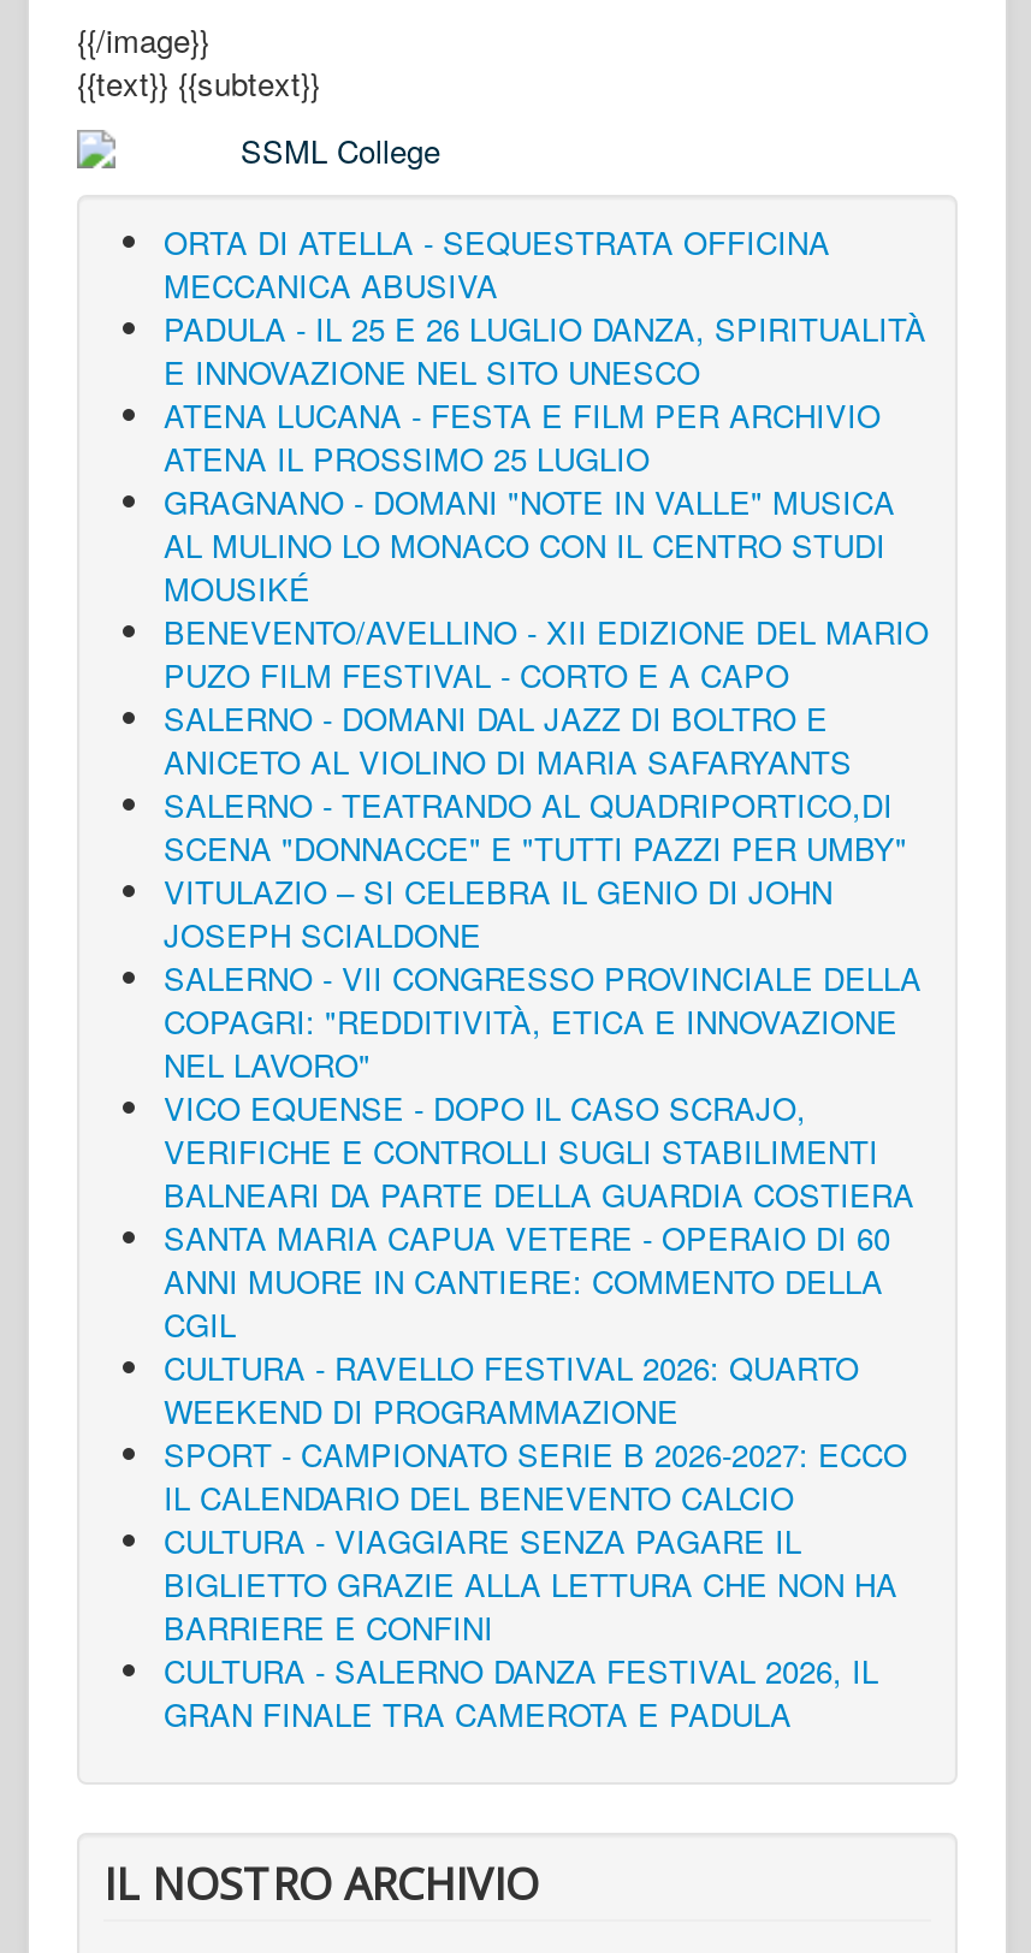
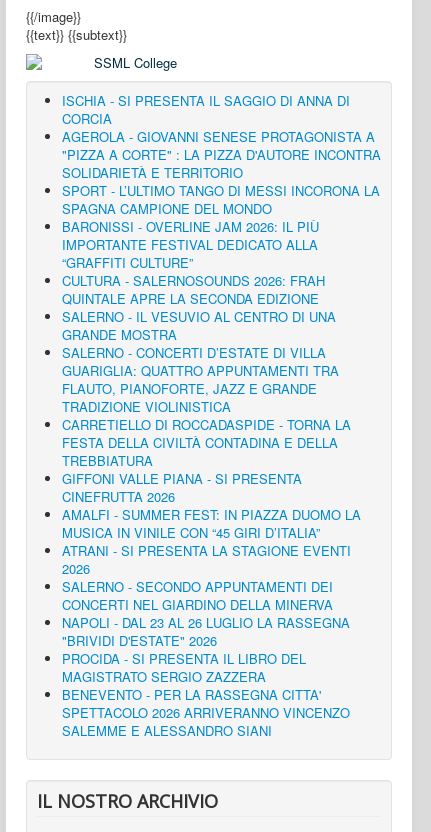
[164,219,929,1736] ORTA DI ATELLA - SEQUESTRATA OFFICINA | MECCANICA ABUSIVA | PADULA - IL 25 E 26 LUGLIO DANZA, SPIRITUALITÀ | E INNOVAZIONE NEL SITO UNESCO | ATENA LUCANA - FESTA E FILM PER ARCHIVIO | ATENA IL PROSSIMO 25 LUGLIO | GRAGNANO - DOMANI "NOTE IN VALLE" MUSICA | AL MULINO LO MONACO CON IL CENTRO STUDI | MOUSIKÉ | BENEVENTO/AVELLINO - XII EDIZIONE DEL MARIO | PUZO FILM FESTIVAL - CORTO E A CAPO | SALERNO - DOMANI DAL JAZZ DI BOLTRO E | ANICETO AL VIOLINO DI MARIA SAFARYANTS | SALERNO - TEATRANDO AL QUADRIPORTICO,DI | SCENA "DONNACCE" E "TUTTI PAZZI PER UMBY" | VITULAZIO – SI CELEBRA IL GENIO DI JOHN | JOSEPH SCIALDONE | SALERNO - VII CONGRESSO PROVINCIALE DELLA | COPAGRI: "REDDITIVITÀ, ETICA E INNOVAZIONE | NEL LAVORO" | VICO EQUENSE - DOPO IL CASO SCRAJO, | VERIFICHE E CONTROLLI SUGLI STABILIMENTI | BALNEARI DA PARTE DELLA GUARDIA COSTIERA | SANTA MARIA CAPUA VETERE - OPERAIO DI 60 | ANNI MUORE IN CANTIERE: COMMENTO DELLA | CGIL | CULTURA - RAVELLO FESTIVAL 2026: QUARTO | WEEKEND DI PROGRAMMAZIONE | SPORT - CAMPIONATO SERIE B 2026-2027: ECCO | IL CALENDARIO DEL BENEVENTO CALCIO | CULTURA - VIAGGIARE SENZA PAGARE IL | BIGLIETTO GRAZIE ALLA LETTURA CHE NON HA | BARRIERE E CONFINI | CULTURA - SALERNO DANZA FESTIVAL 2026, IL | GRAN FINALE TRA CAMEROTA E PADULA -> [62,91,381,740] ISCHIA - SI PRESENTA IL SAGGIO DI ANNA DI | CORCIA | AGEROLA - GIOVANNI SENESE PROTAGONISTA A | "PIZZA A CORTE" : LA PIZZA D'AUTORE INCONTRA | SOLIDARIETÀ E TERRITORIO | SPORT - L’ULTIMO TANGO DI MESSI INCORONA LA | SPAGNA CAMPIONE DEL MONDO | BARONISSI - OVERLINE JAM 2026: IL PIÙ | IMPORTANTE FESTIVAL DEDICATO ALLA | “GRAFFITI CULTURE” | CULTURA - SALERNOSOUNDS 2026: FRAH | QUINTALE APRE LA SECONDA EDIZIONE | SALERNO - IL VESUVIO AL CENTRO DI UNA | GRANDE MOSTRA | SALERNO - CONCERTI D’ESTATE DI VILLA | GUARIGLIA: QUATTRO APPUNTAMENTI TRA | FLAUTO, PIANOFORTE, JAZZ E GRANDE | TRADIZIONE VIOLINISTICA | CARRETIELLO DI ROCCADASPIDE - TORNA LA | FESTA DELLA CIVILTÀ CONTADINA E DELLA | TREBBIATURA | GIFFONI VALLE PIANA - SI PRESENTA | CINEFRUTTA 2026 | AMALFI - SUMMER FEST: IN PIAZZA DUOMO LA | MUSICA IN VINILE CON “45 GIRI D’ITALIA” | ATRANI - SI PRESENTA LA STAGIONE EVENTI | 2026 | SALERNO - SECONDO APPUNTAMENTI DEI | CONCERTI NEL GIARDINO DELLA MINERVA | NAPOLI - DAL 23 AL 26 LUGLIO LA RASSEGNA | "BRIVIDI D'ESTATE" 2026 | PROCIDA - SI PRESENTA IL LIBRO DEL | MAGISTRATO SERGIO ZAZZERA | BENEVENTO - PER LA RASSEGNA CITTA' | SPETTACOLO 2026 ARRIVERANNO VINCENZO | SALEMME E ALESSANDRO SIANI

